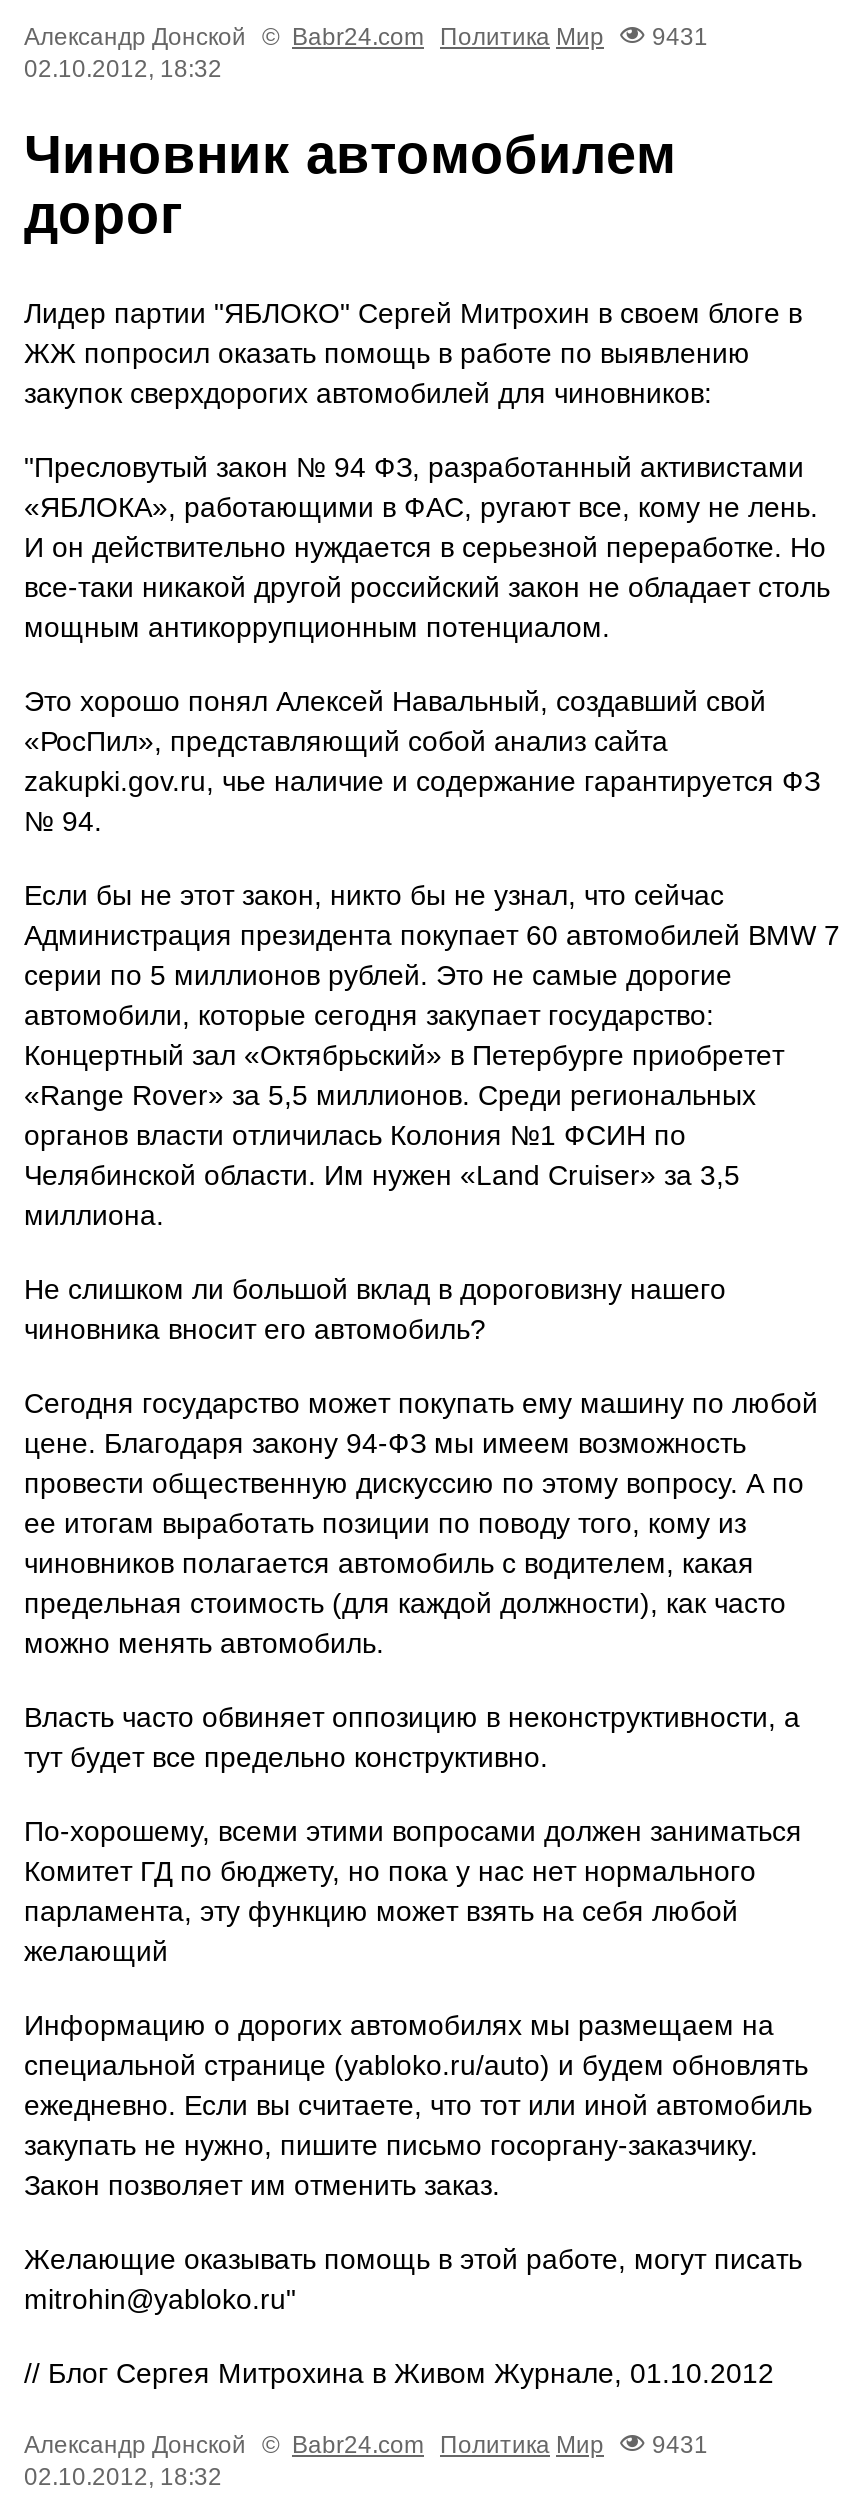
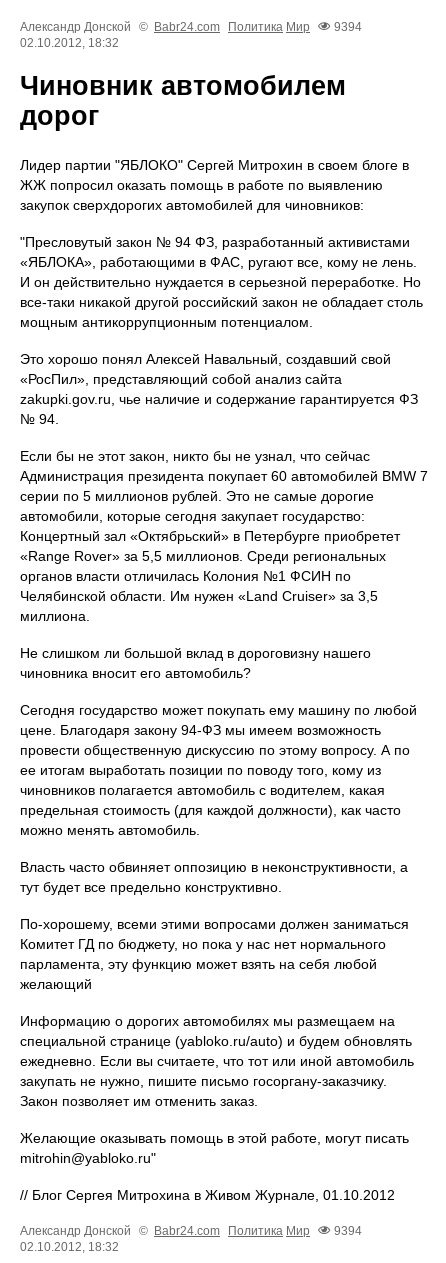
[24,23,708,51] Александр Донской © Babr24.com Политика Мир 9431 -> [20,20,362,34] Александр Донской © Babr24.com Политика Мир 9394
[24,2431,708,2459] Александр Донской © Babr24.com Политика Мир 9431 -> [20,1224,362,1238] Александр Донской © Babr24.com Политика Мир 9394

